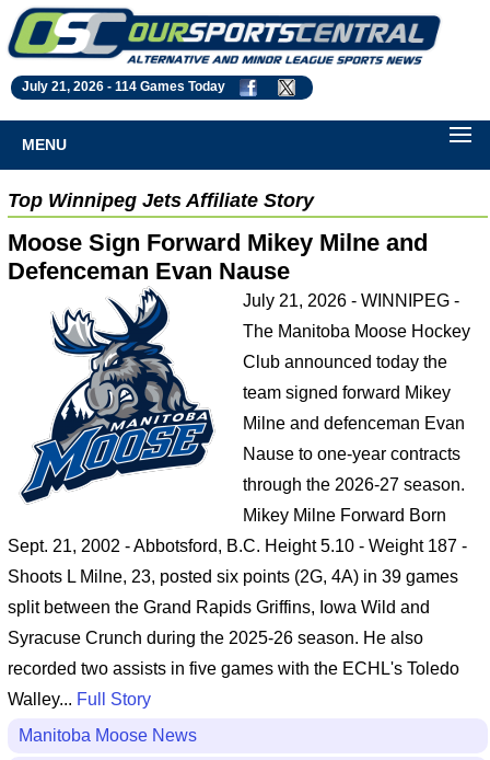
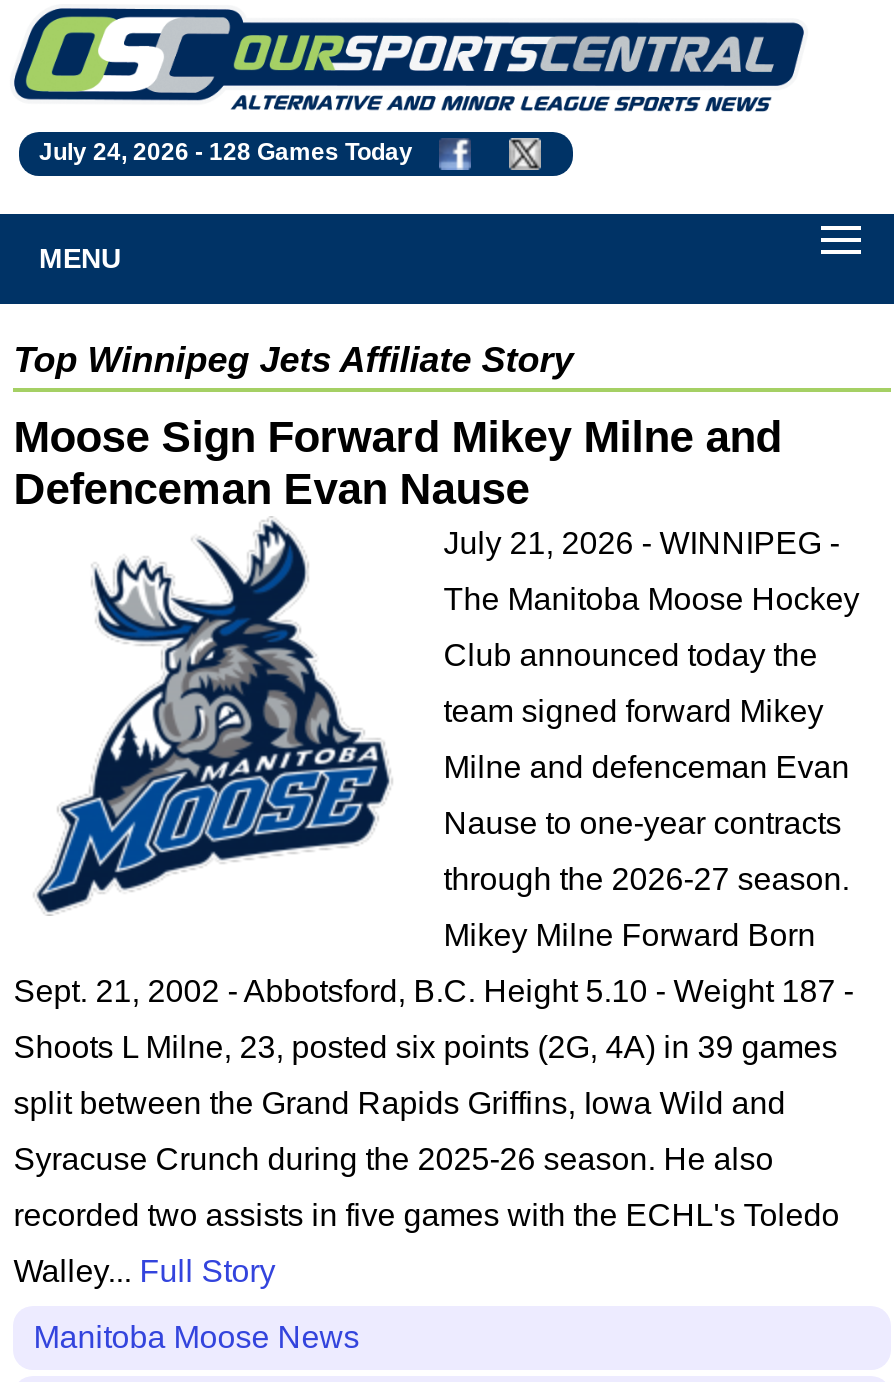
[22,79,225,94] July 21, 2026 - 114 Games Today -> [39,138,413,166] July 24, 2026 - 128 Games Today

